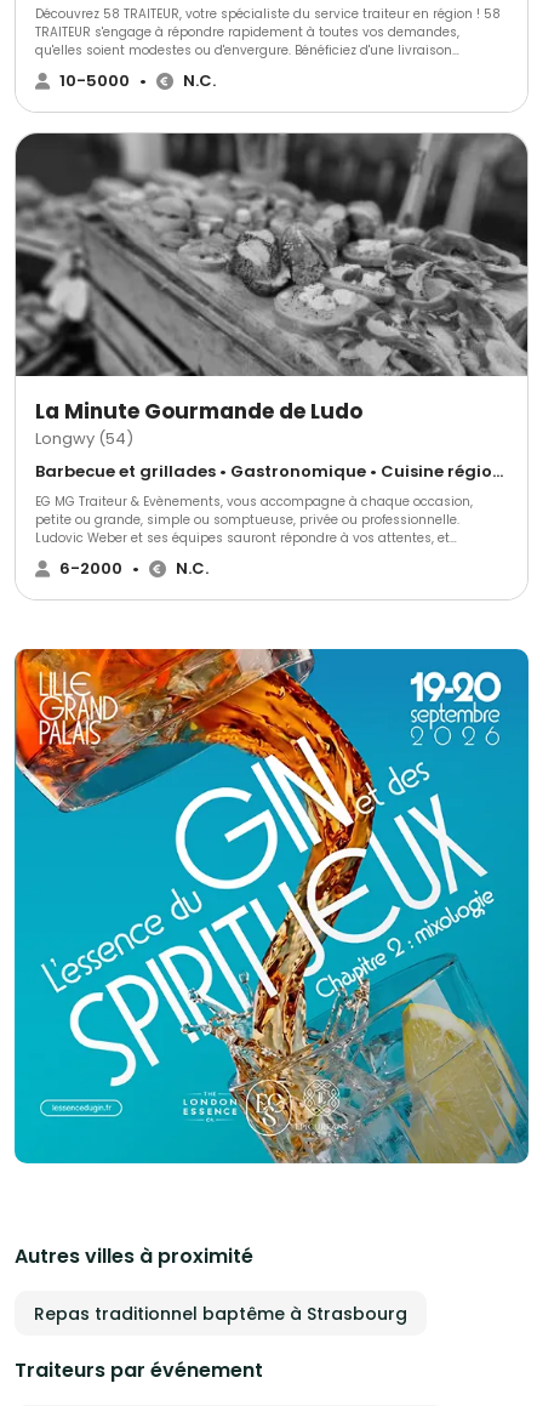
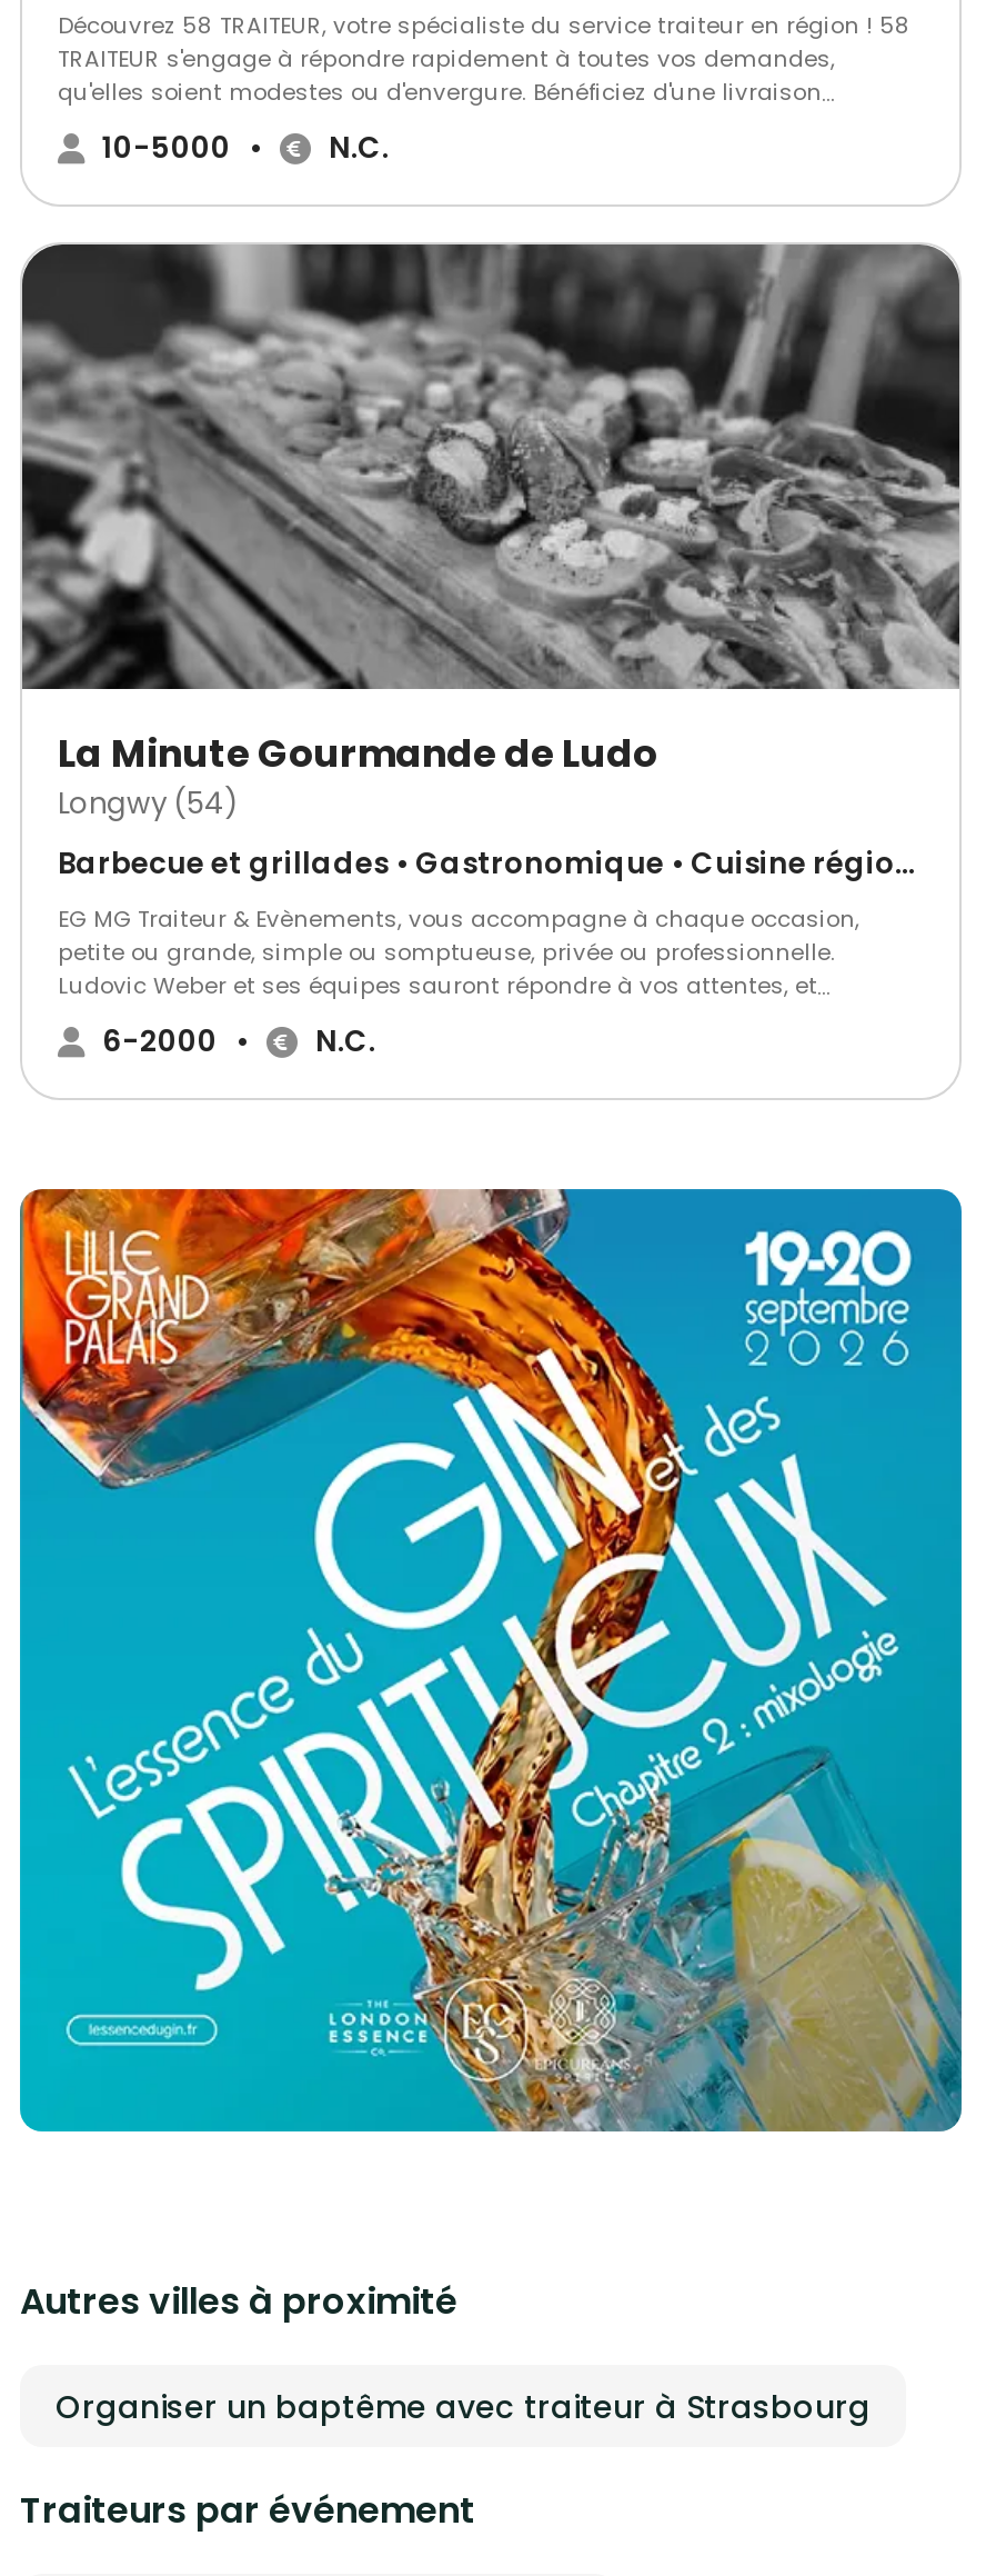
[34,1301,407,1325] Repas traditionnel baptême à Strasbourg -> [56,2384,871,2428] Organiser un baptême avec traiteur à Strasbourg

